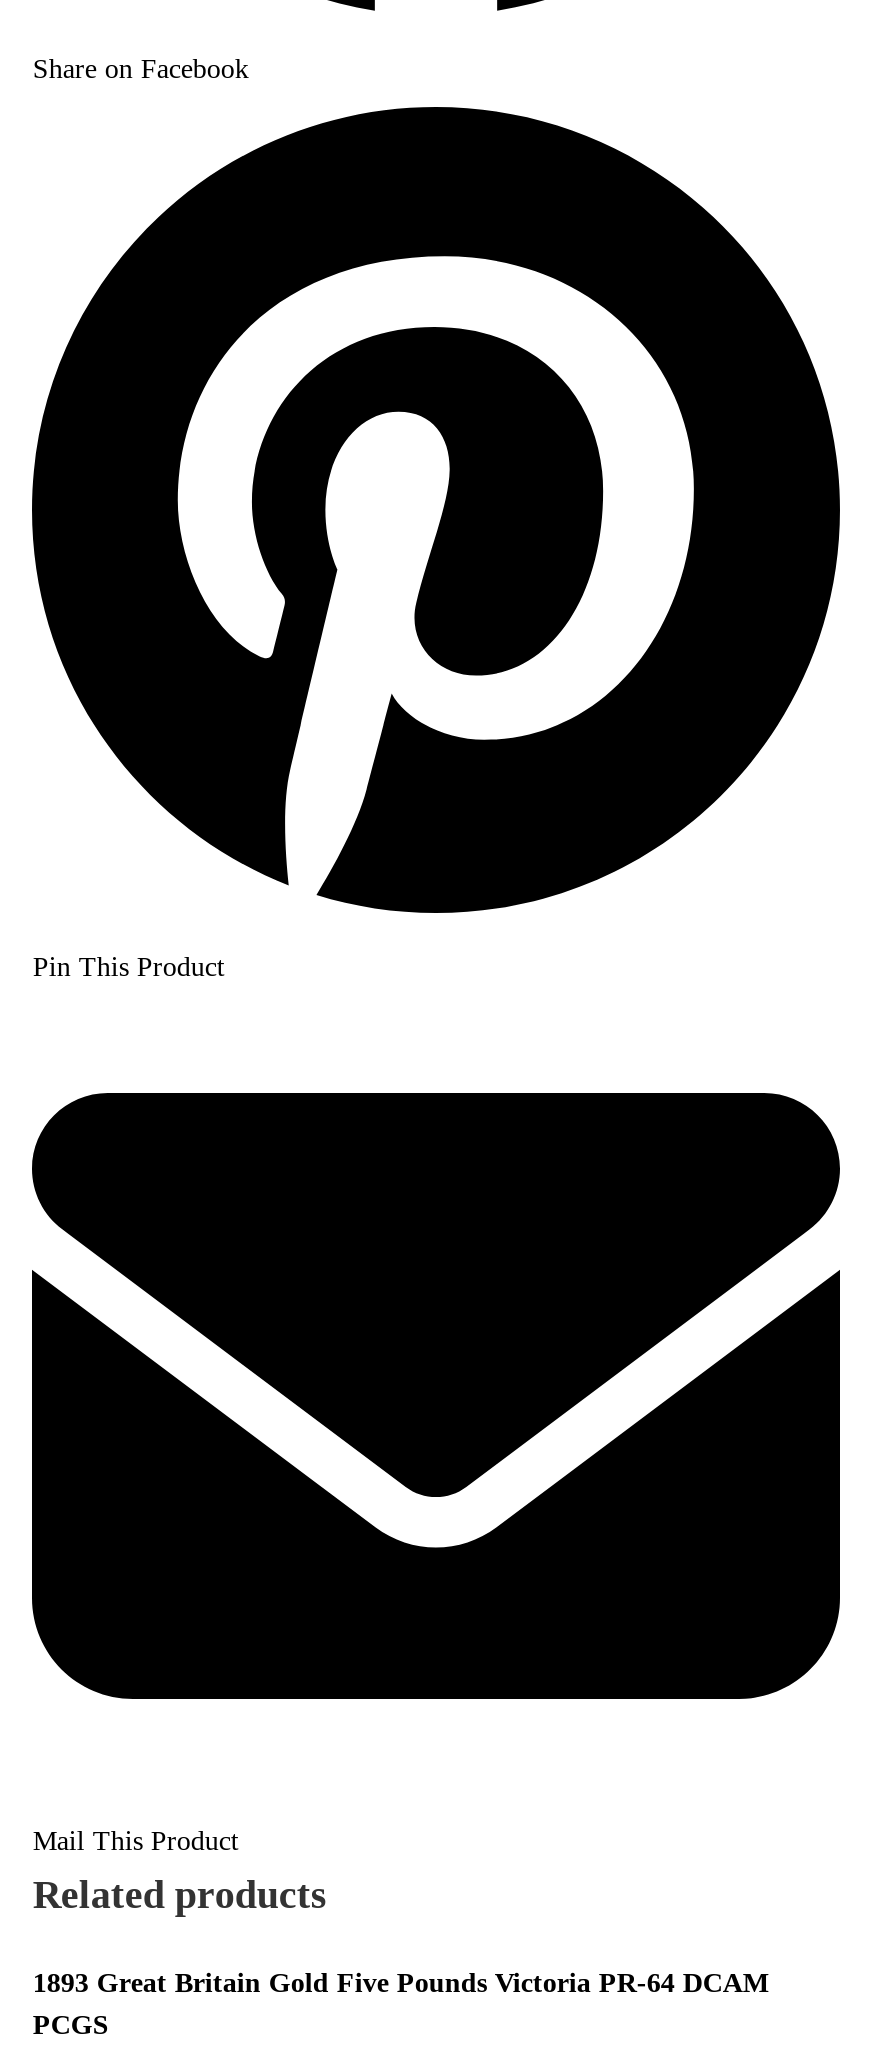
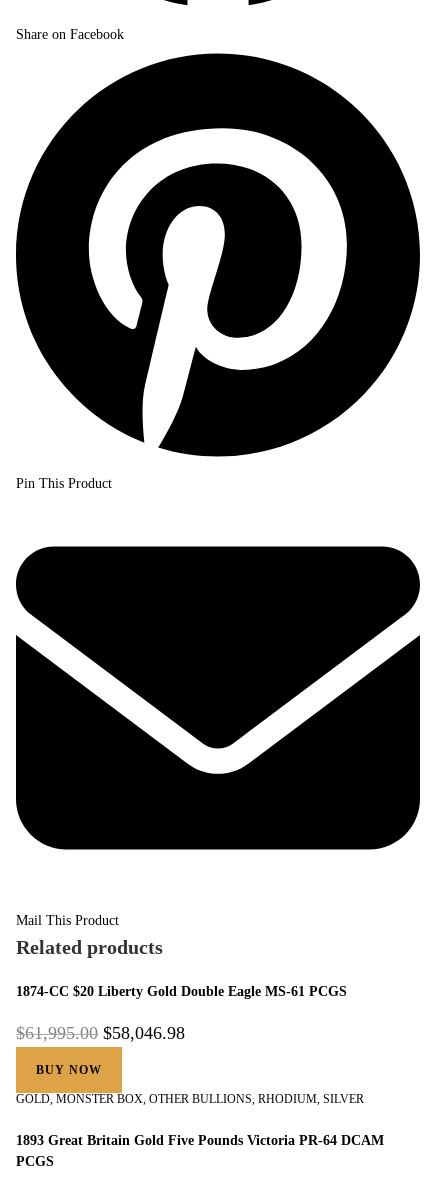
none -> [16,983,364,1105] 1874-CC $20 Liberty Gold Double Eagle MS-61 PCGS | $61,995.00 $58,046.98 | BUY NOW | GOLD, MONSTER BOX, OTHER BULLIONS, RHODIUM, SILVER

